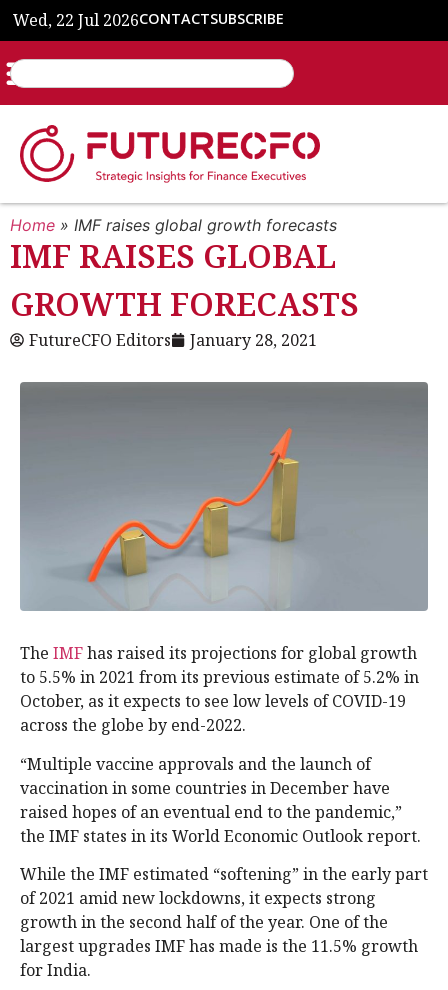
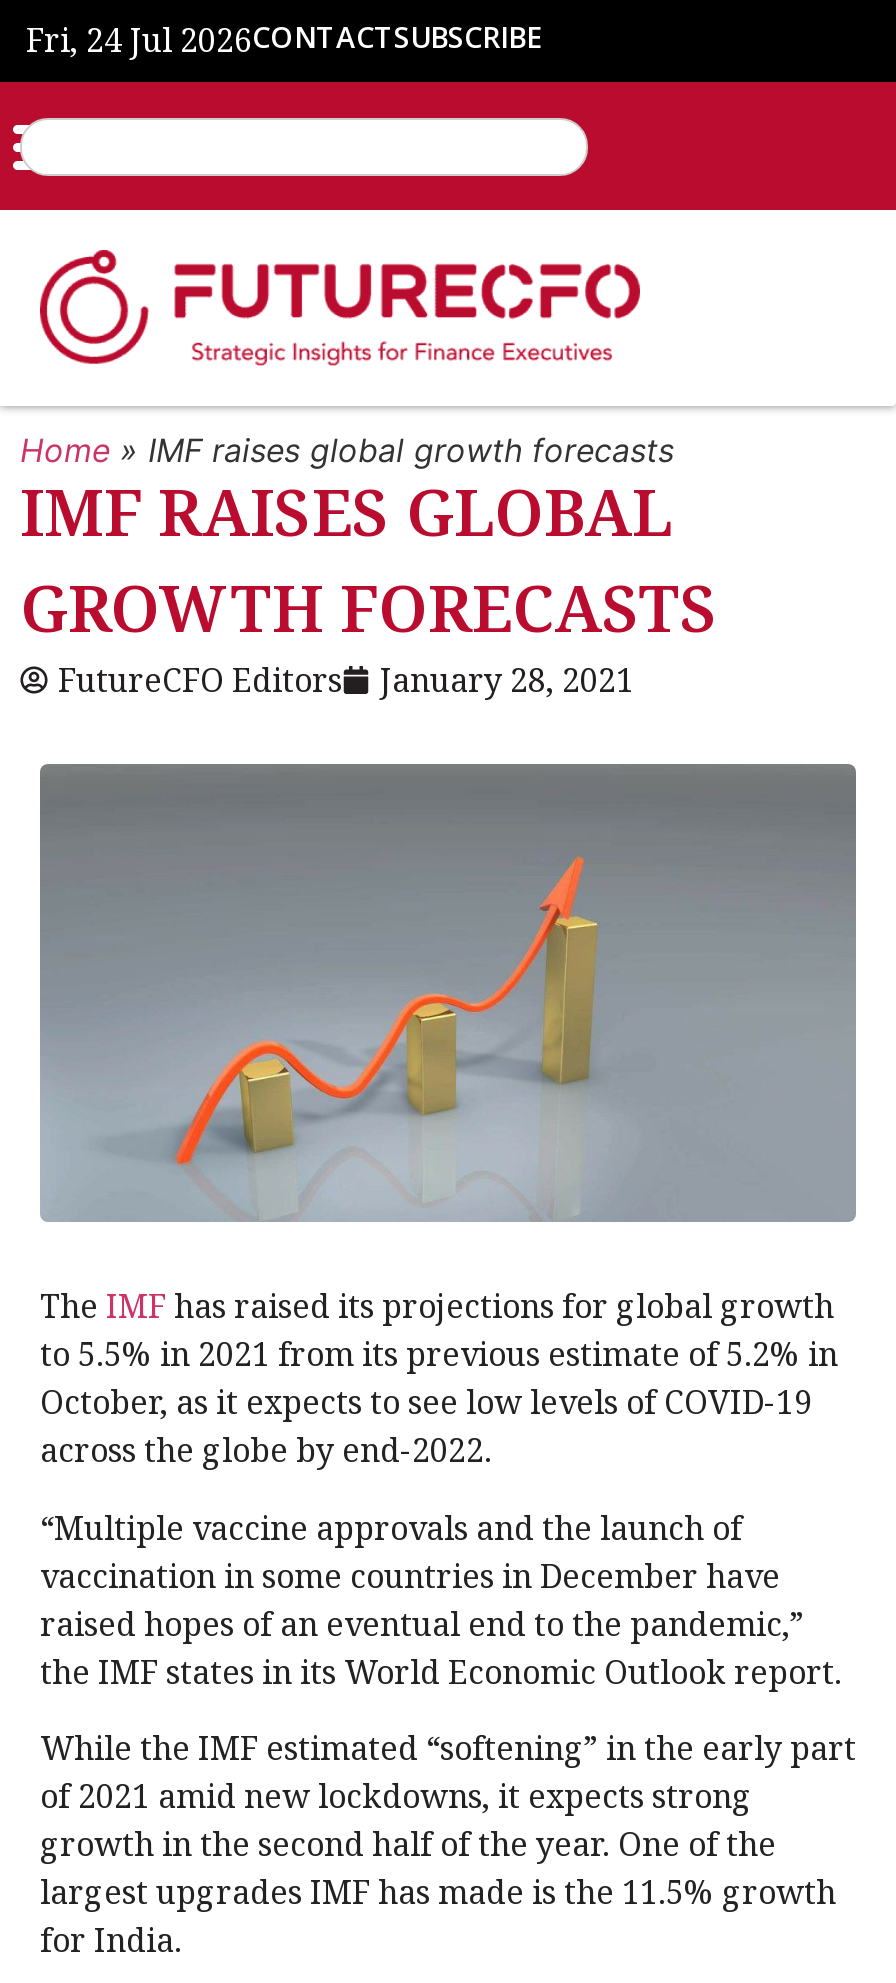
[13,9,284,31] Wed, 22 Jul 2026CONTACTSUBSCRIBE -> [26,18,542,62] Fri, 24 Jul 2026CONTACTSUBSCRIBE

